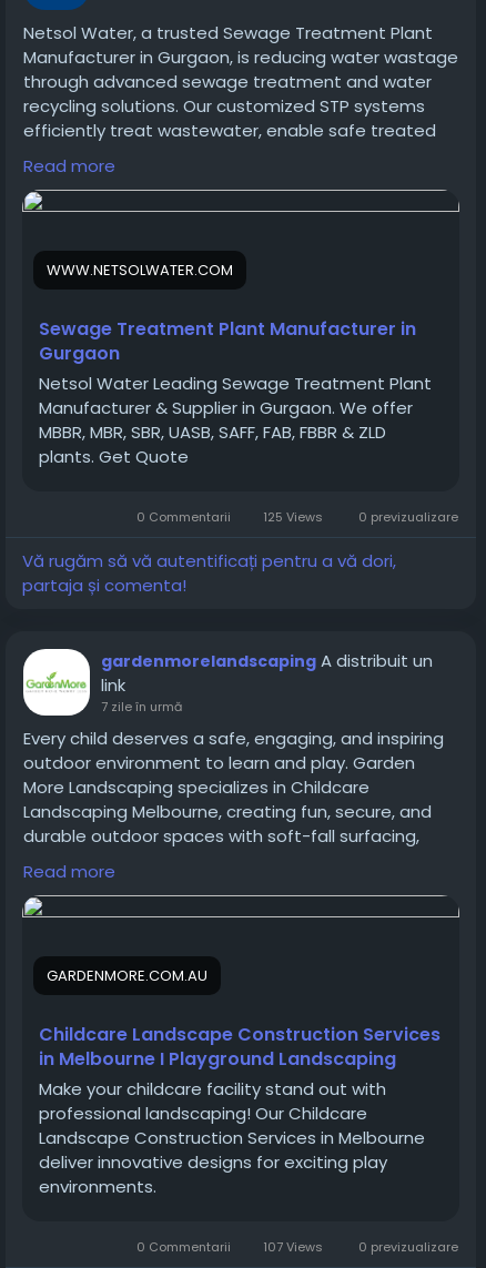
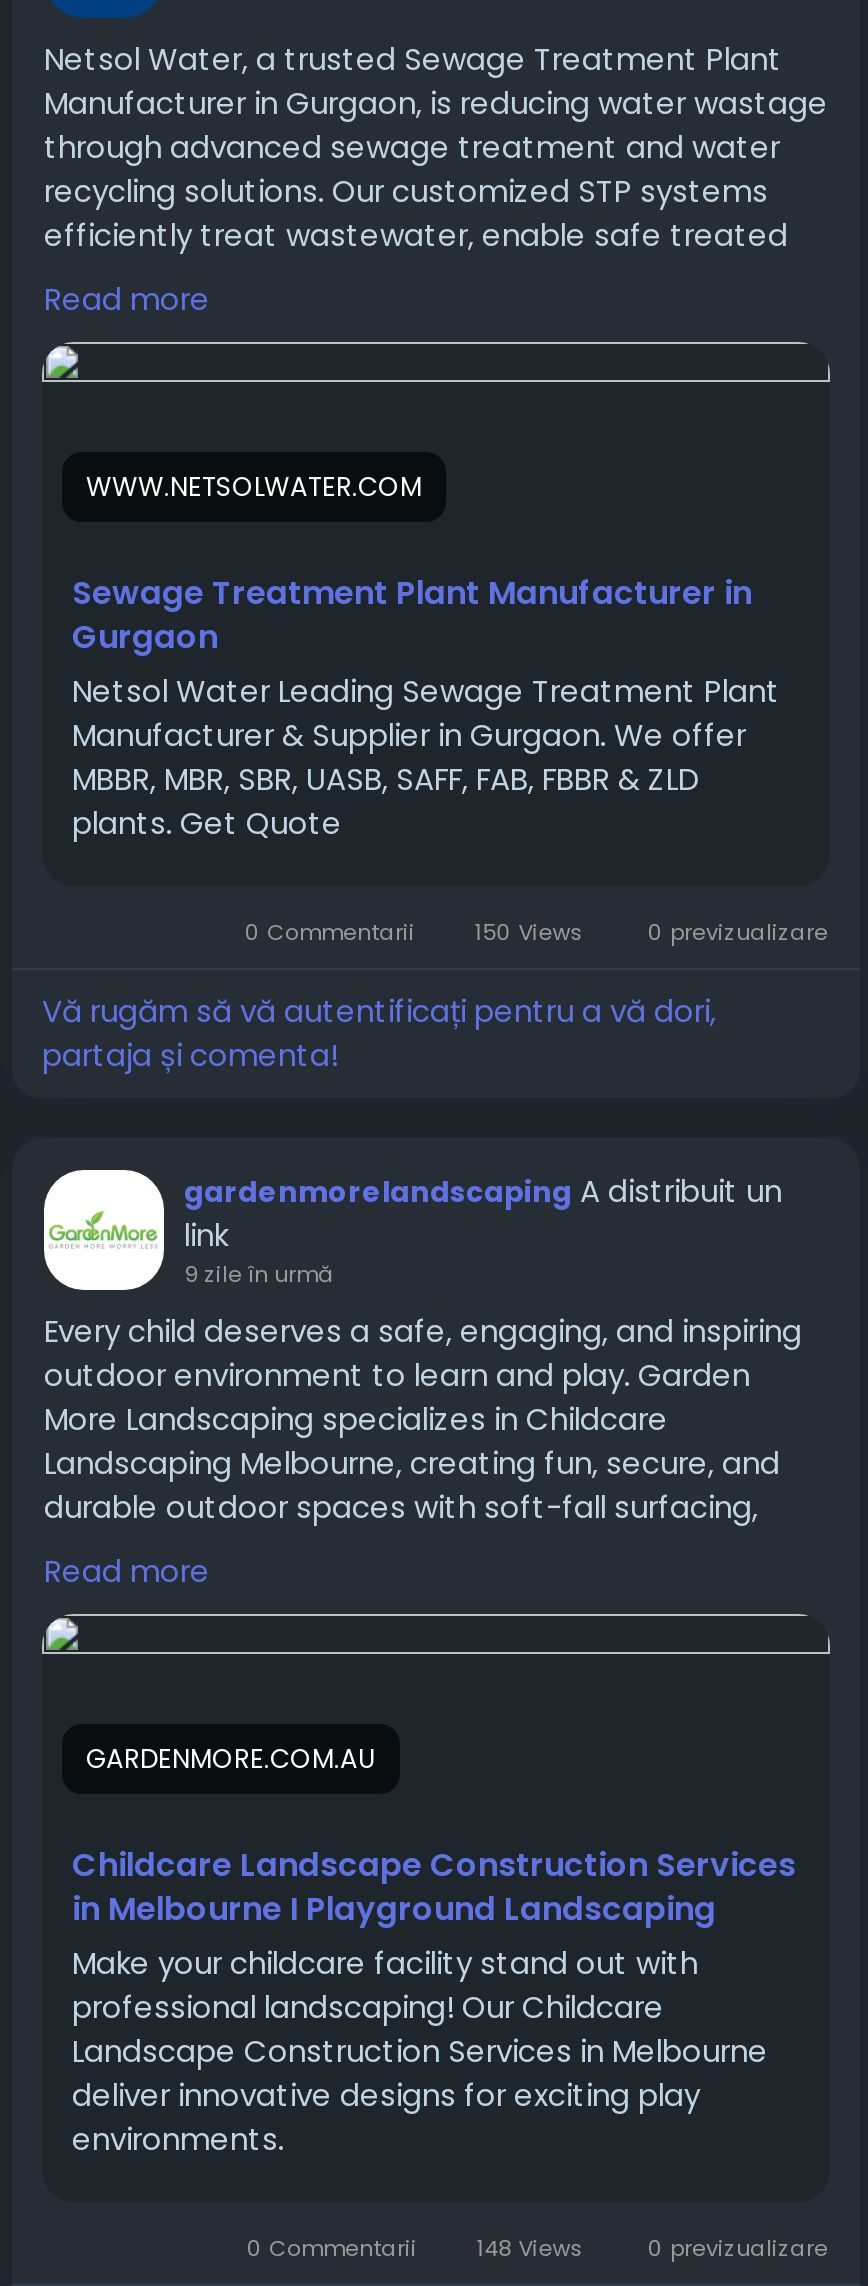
[133,508,458,526] 0 Commentarii 125 Views 0 previzualizare -> [239,916,828,948] 0 Commentarii 150 Views 0 previzualizare
[101,698,182,715] 7 zile în urmă -> [184,1258,332,1290] 9 zile în urmă
[133,1238,458,1256] 0 Commentarii 107 Views 0 previzualizare -> [241,2232,828,2264] 0 Commentarii 148 Views 0 previzualizare

